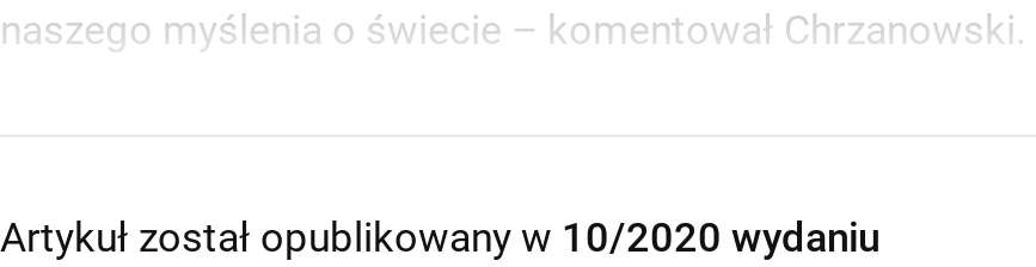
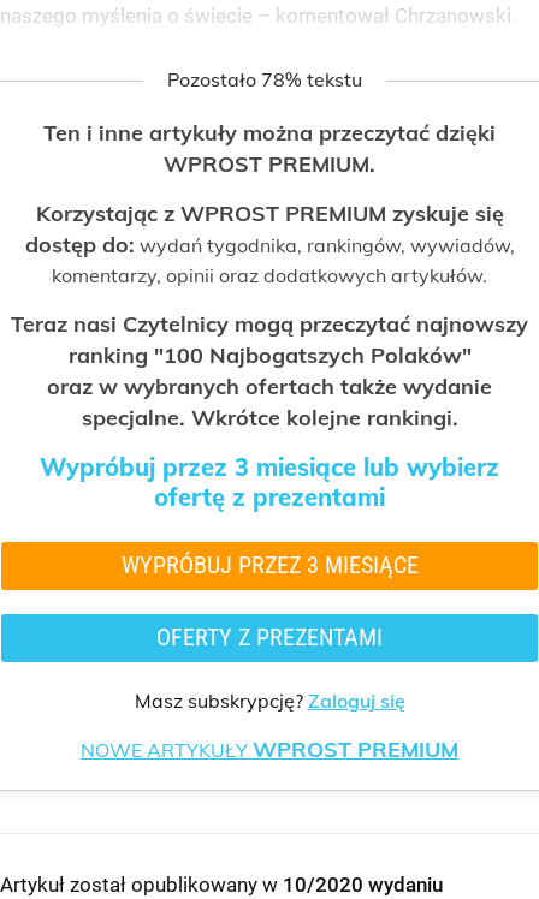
none -> [11,67,528,763] Pozostało 78% tekstu | Ten i inne artykuły można przeczytać dzięki | WPROST PREMIUM. | Korzystając z WPROST PREMIUM zyskuje się | dostęp do: wydań tygodnika, rankingów, wywiadów, | komentarzy, opinii oraz dodatkowych artykułów. | Teraz nasi Czytelnicy mogą przeczytać najnowszy | ranking "100 Najbogatszych Polaków" | oraz w wybranych ofertach także wydanie | specjalne. Wkrótce kolejne rankingi. | Wypróbuj przez 3 miesiące lub wybierz | ofertę z prezentami | WYPRÓBUJ PRZEZ 3 MIESIĄCE | OFERTY Z PREZENTAMI | Masz subskrypcję? Zaloguj się | NOWE ARTYKUŁY WPROST PREMIUM

